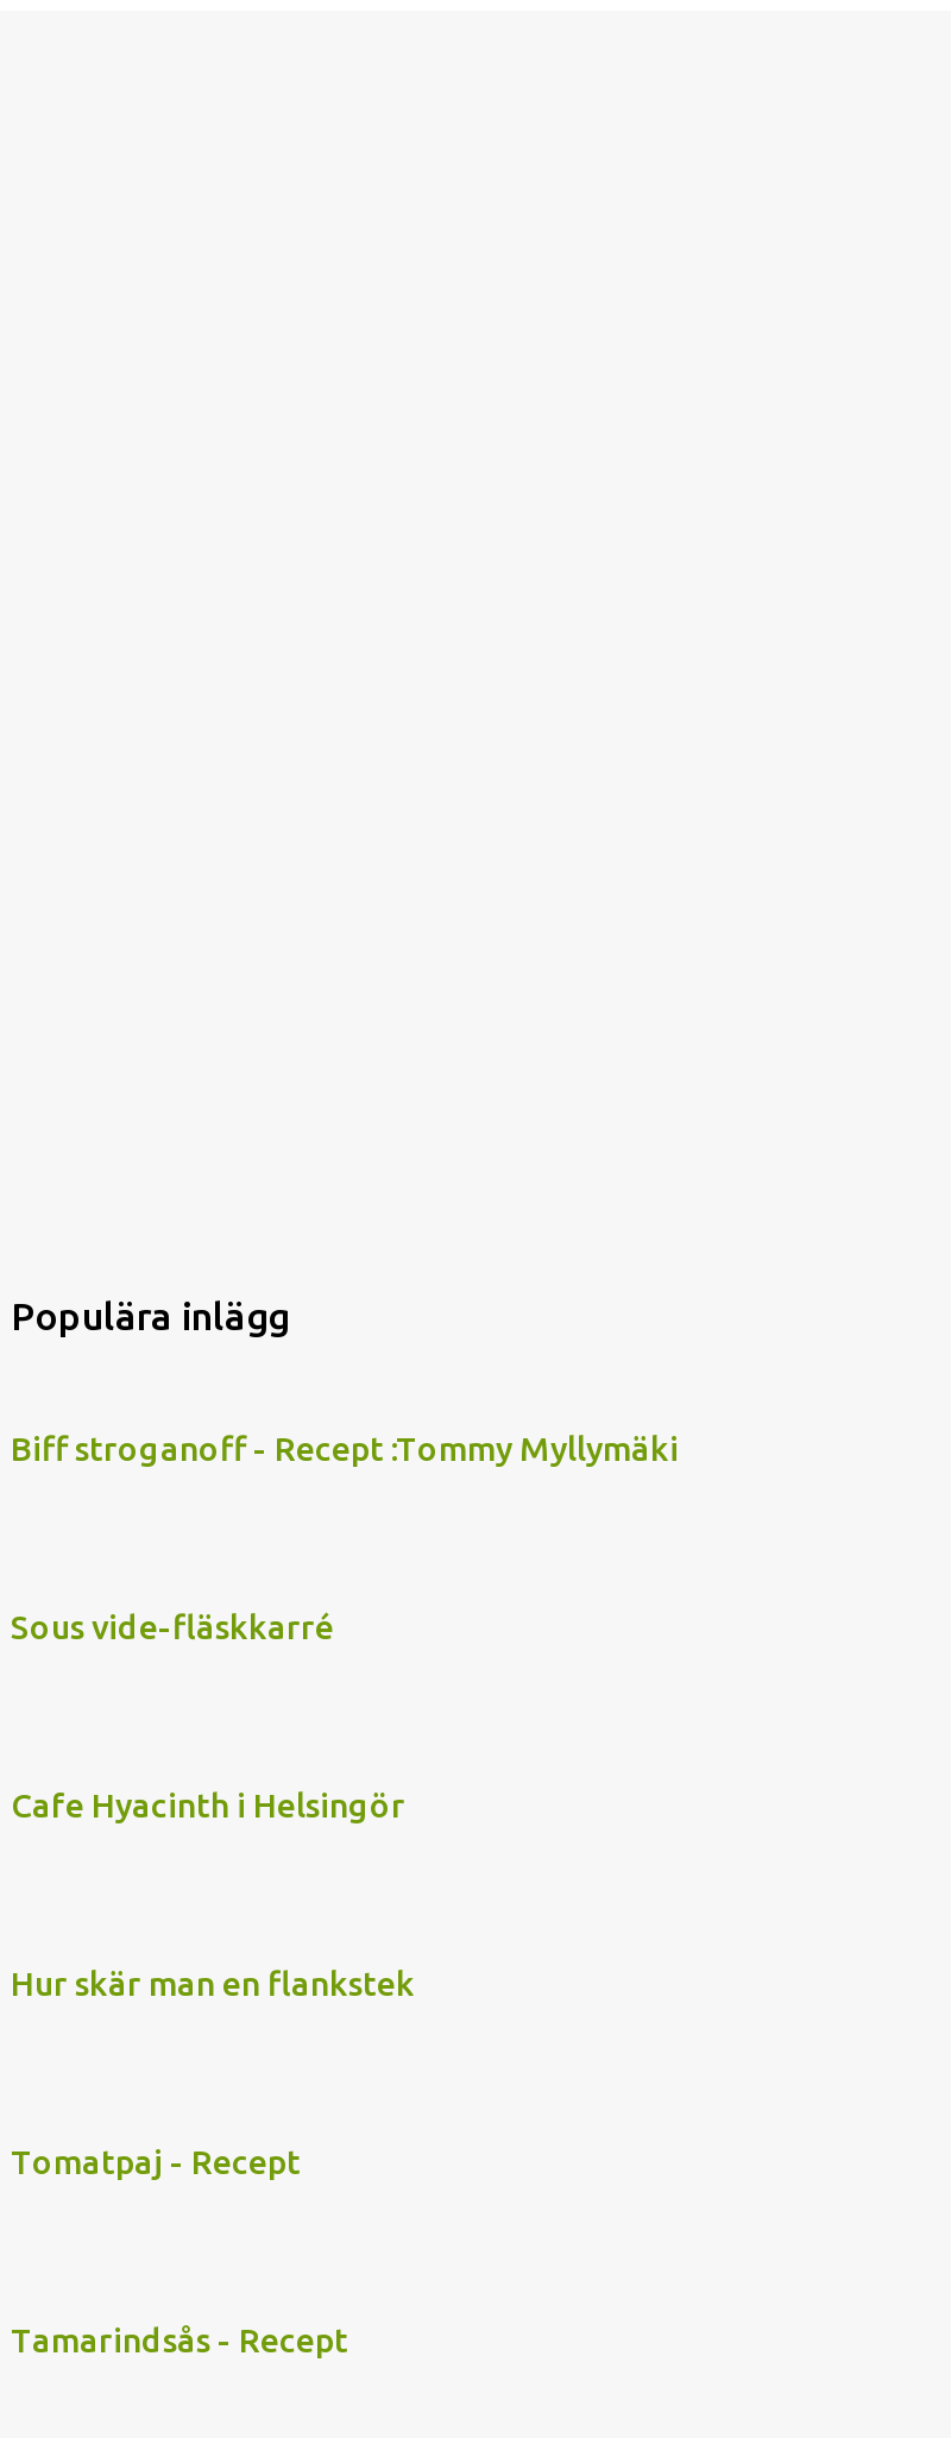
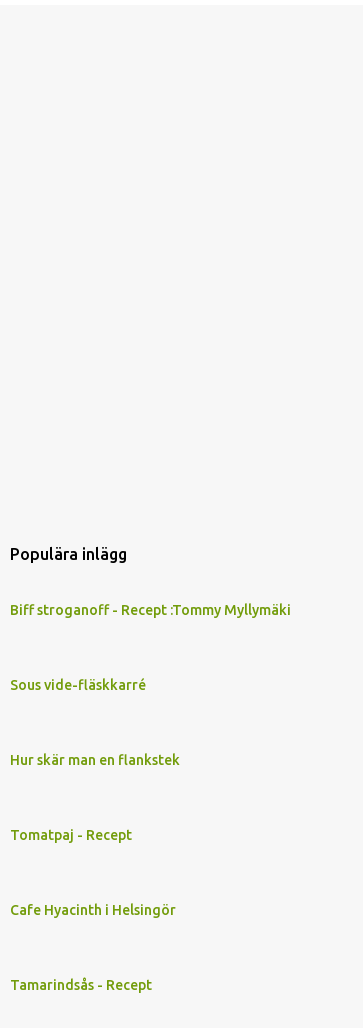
moved [11,1787,405,1825] -> [10,902,176,918]: Cafe Hyacinth i Helsingör
moved [11,1965,415,2181] -> [10,752,180,843]: Hur skär man en flankstek | Tomatpaj - Recept

